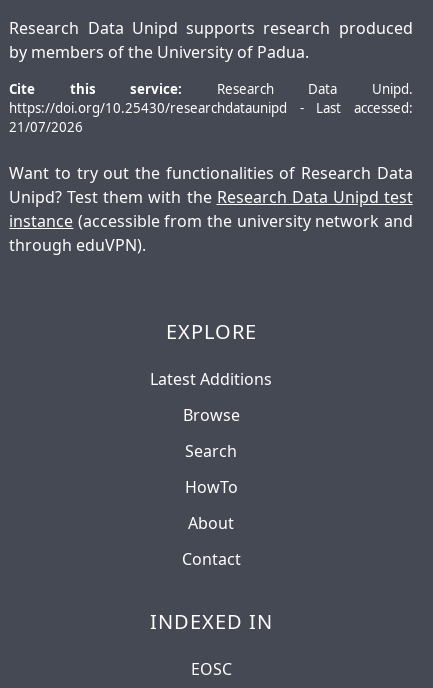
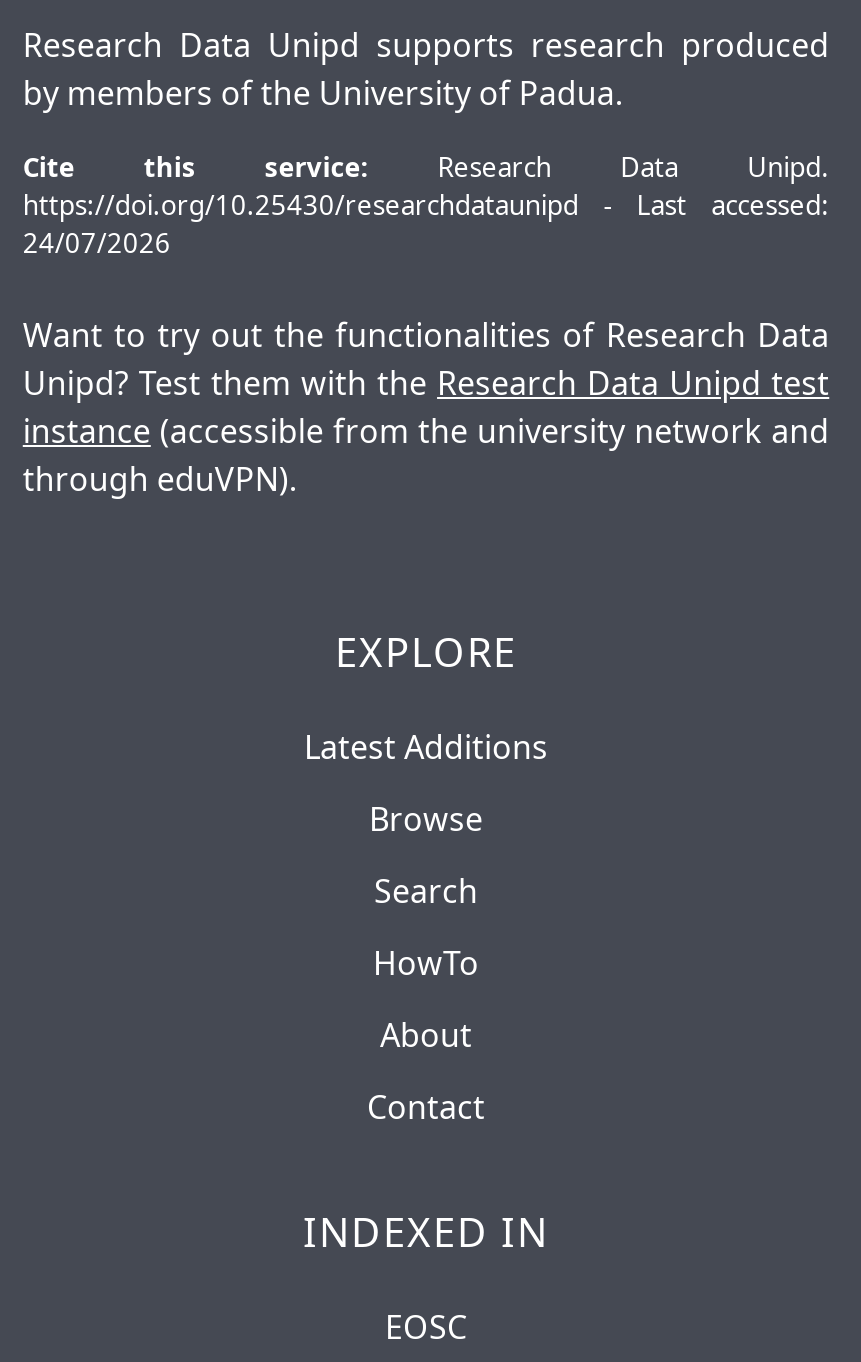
[9,118,83,136] 21/07/2026 -> [23,225,171,261] 24/07/2026

